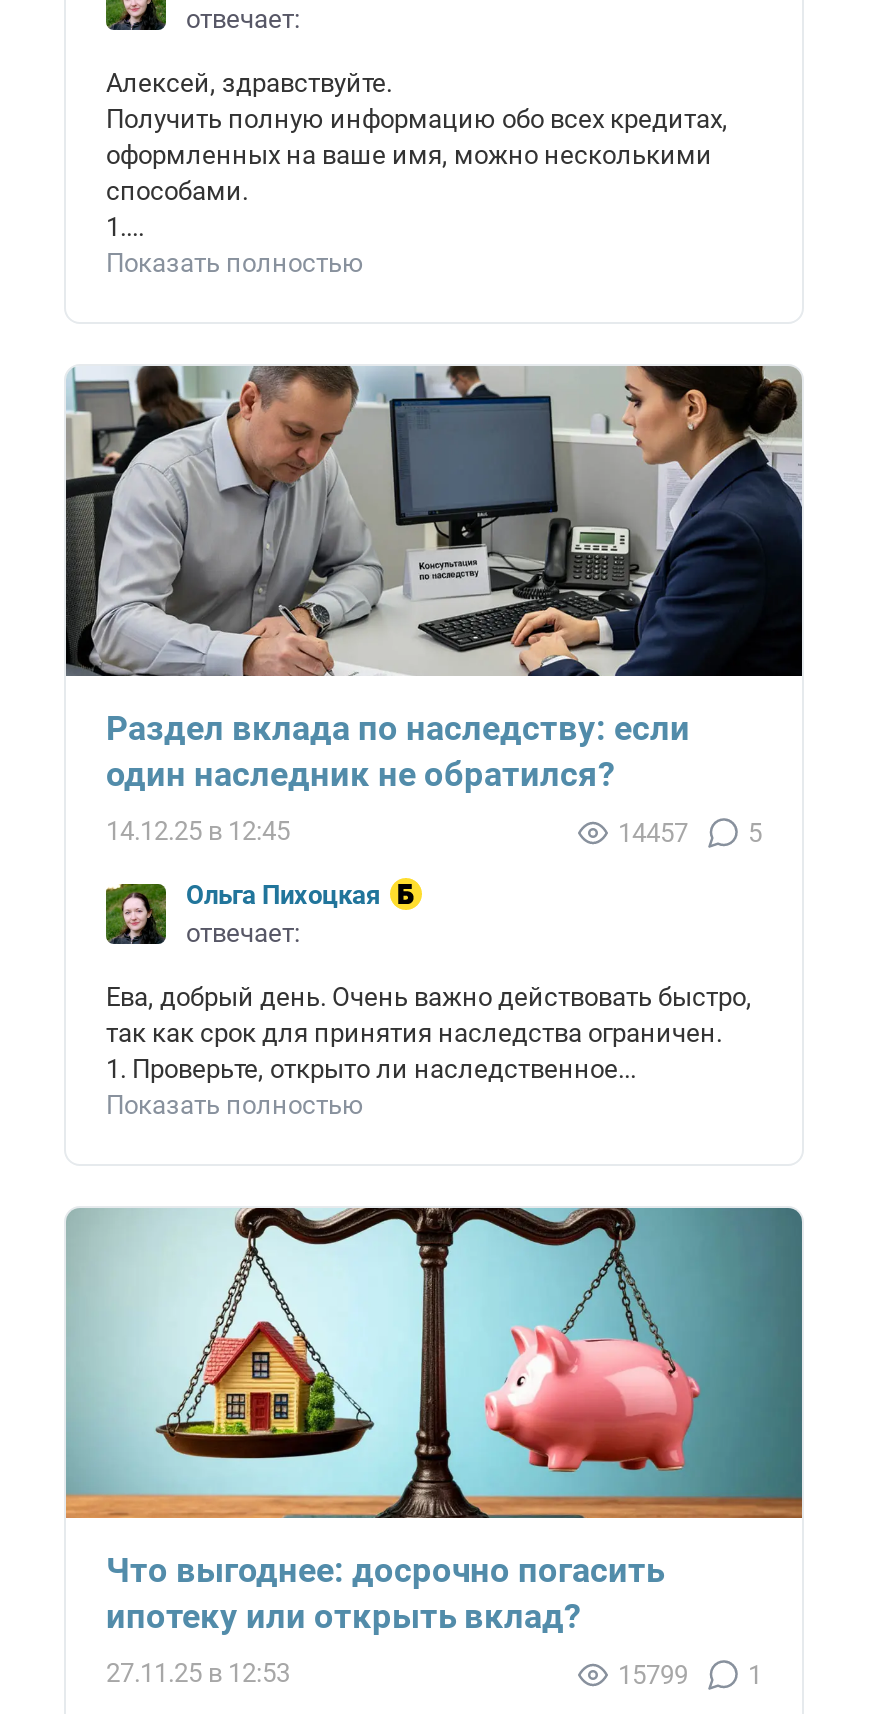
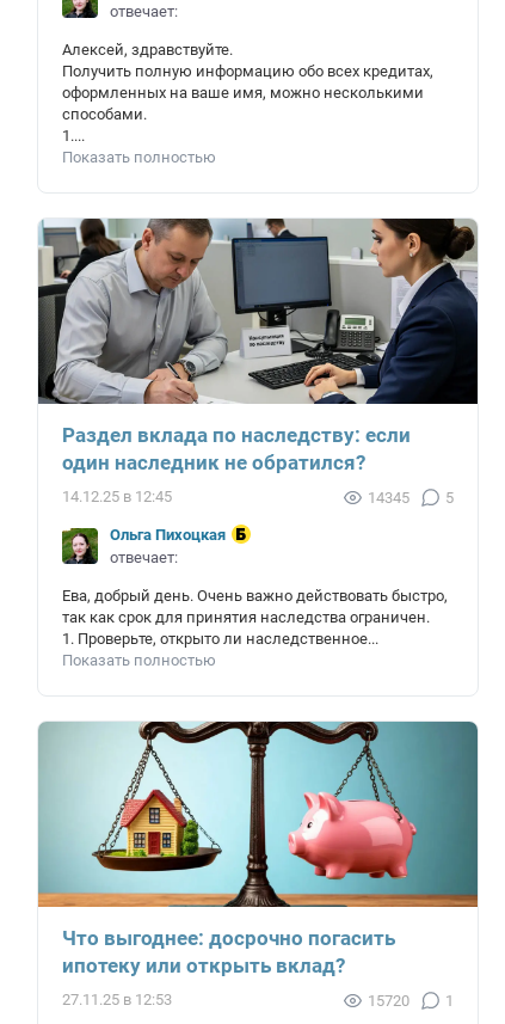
[618,817,762,847] 14457 5 -> [368,488,454,506] 14345 5
[618,1659,762,1689] 15799 1 -> [368,991,454,1009] 15720 1

